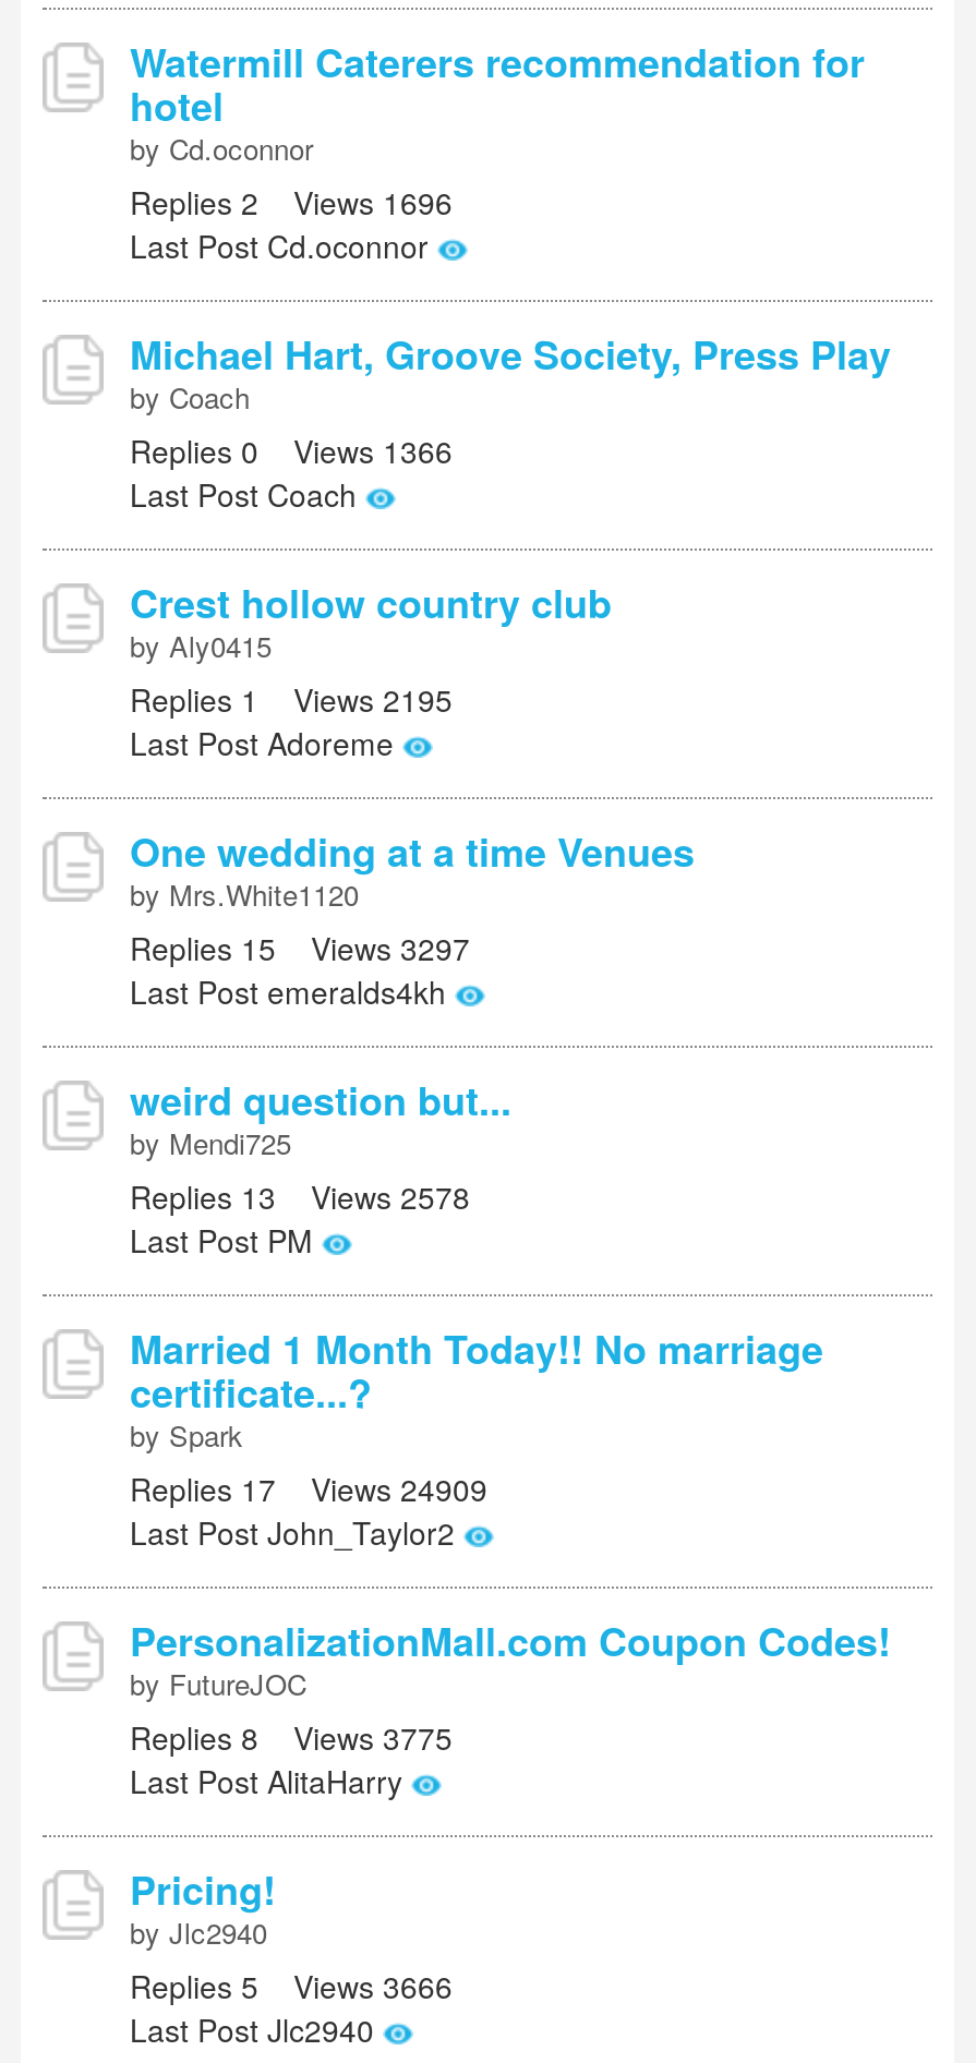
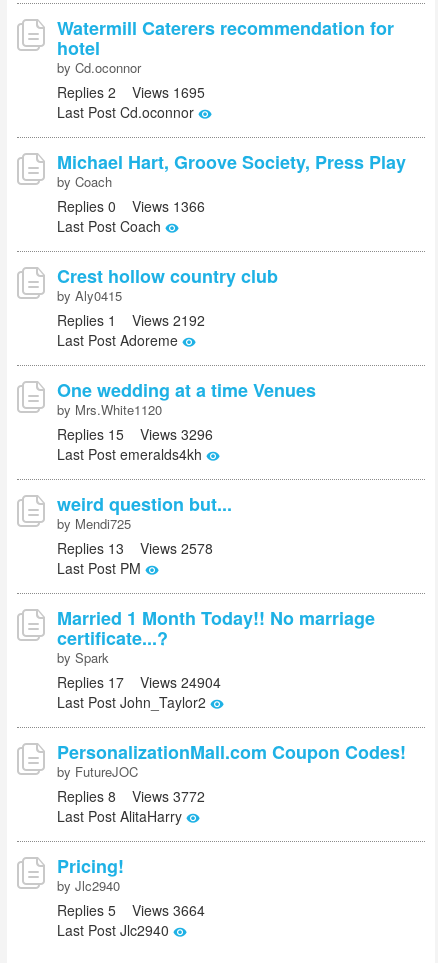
[130,180,453,224] Replies 2 Views 1696 -> [57,82,205,102] Replies 2 Views 1695
[130,677,453,721] Replies 1 Views 2195 -> [57,310,205,330] Replies 1 Views 2192
[130,926,470,969] Replies 15 Views 3297 -> [57,424,213,444] Replies 15 Views 3296
[130,1467,487,1510] Replies 17 Views 24909 -> [57,672,221,692] Replies 17 Views 24904
[130,1715,453,1759] Replies 8 Views 3775 -> [57,786,205,806] Replies 8 Views 3772
[130,1964,453,2007] Replies 5 Views 3666 -> [57,900,205,920] Replies 5 Views 3664

